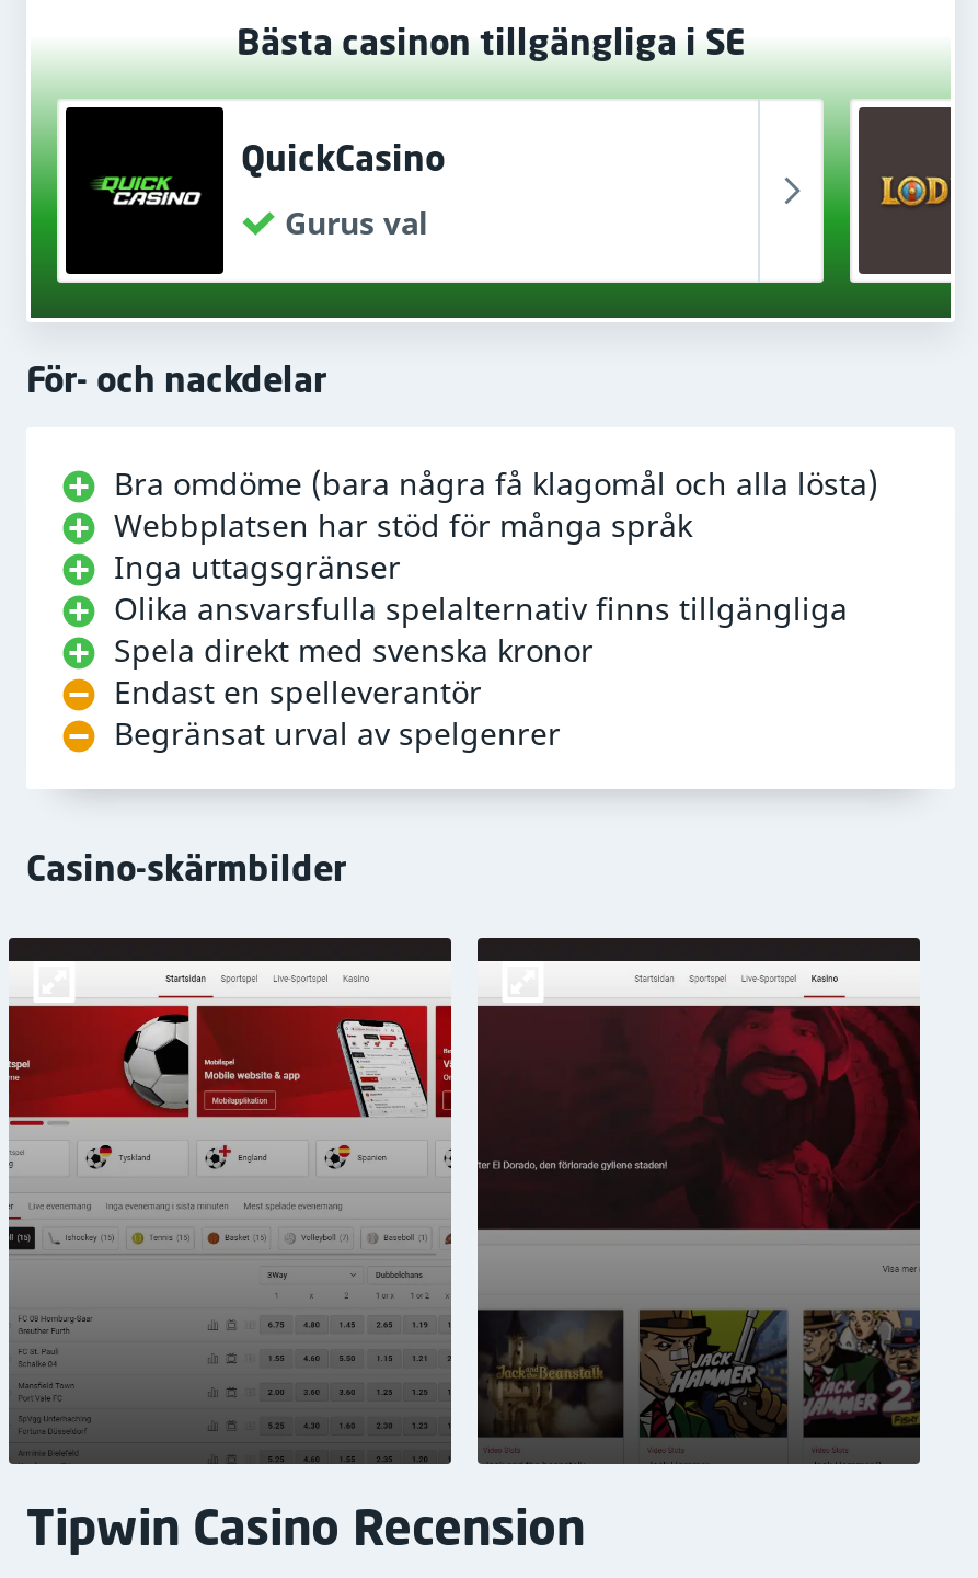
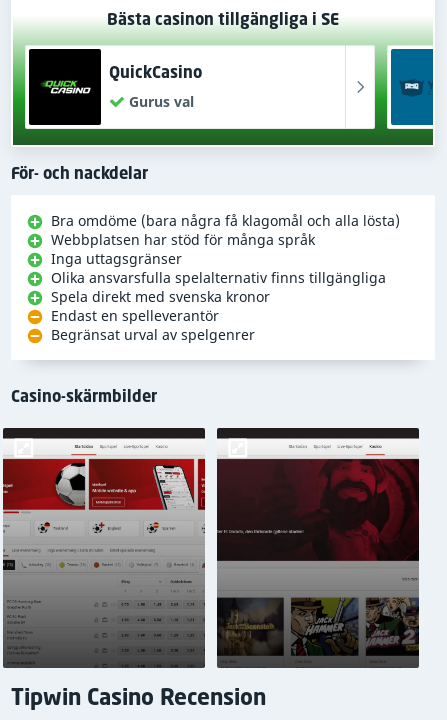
[859,107,951,274] [image] -> [391,49,433,125] [image]

